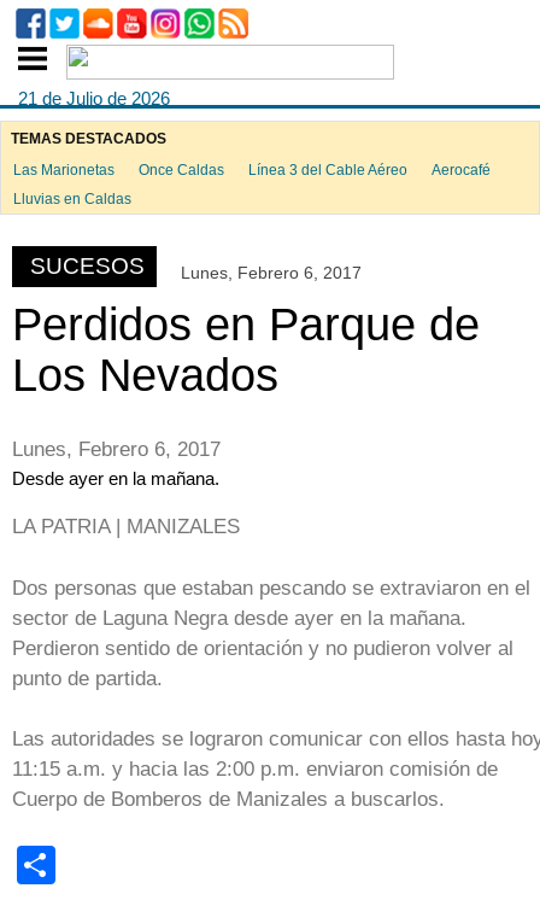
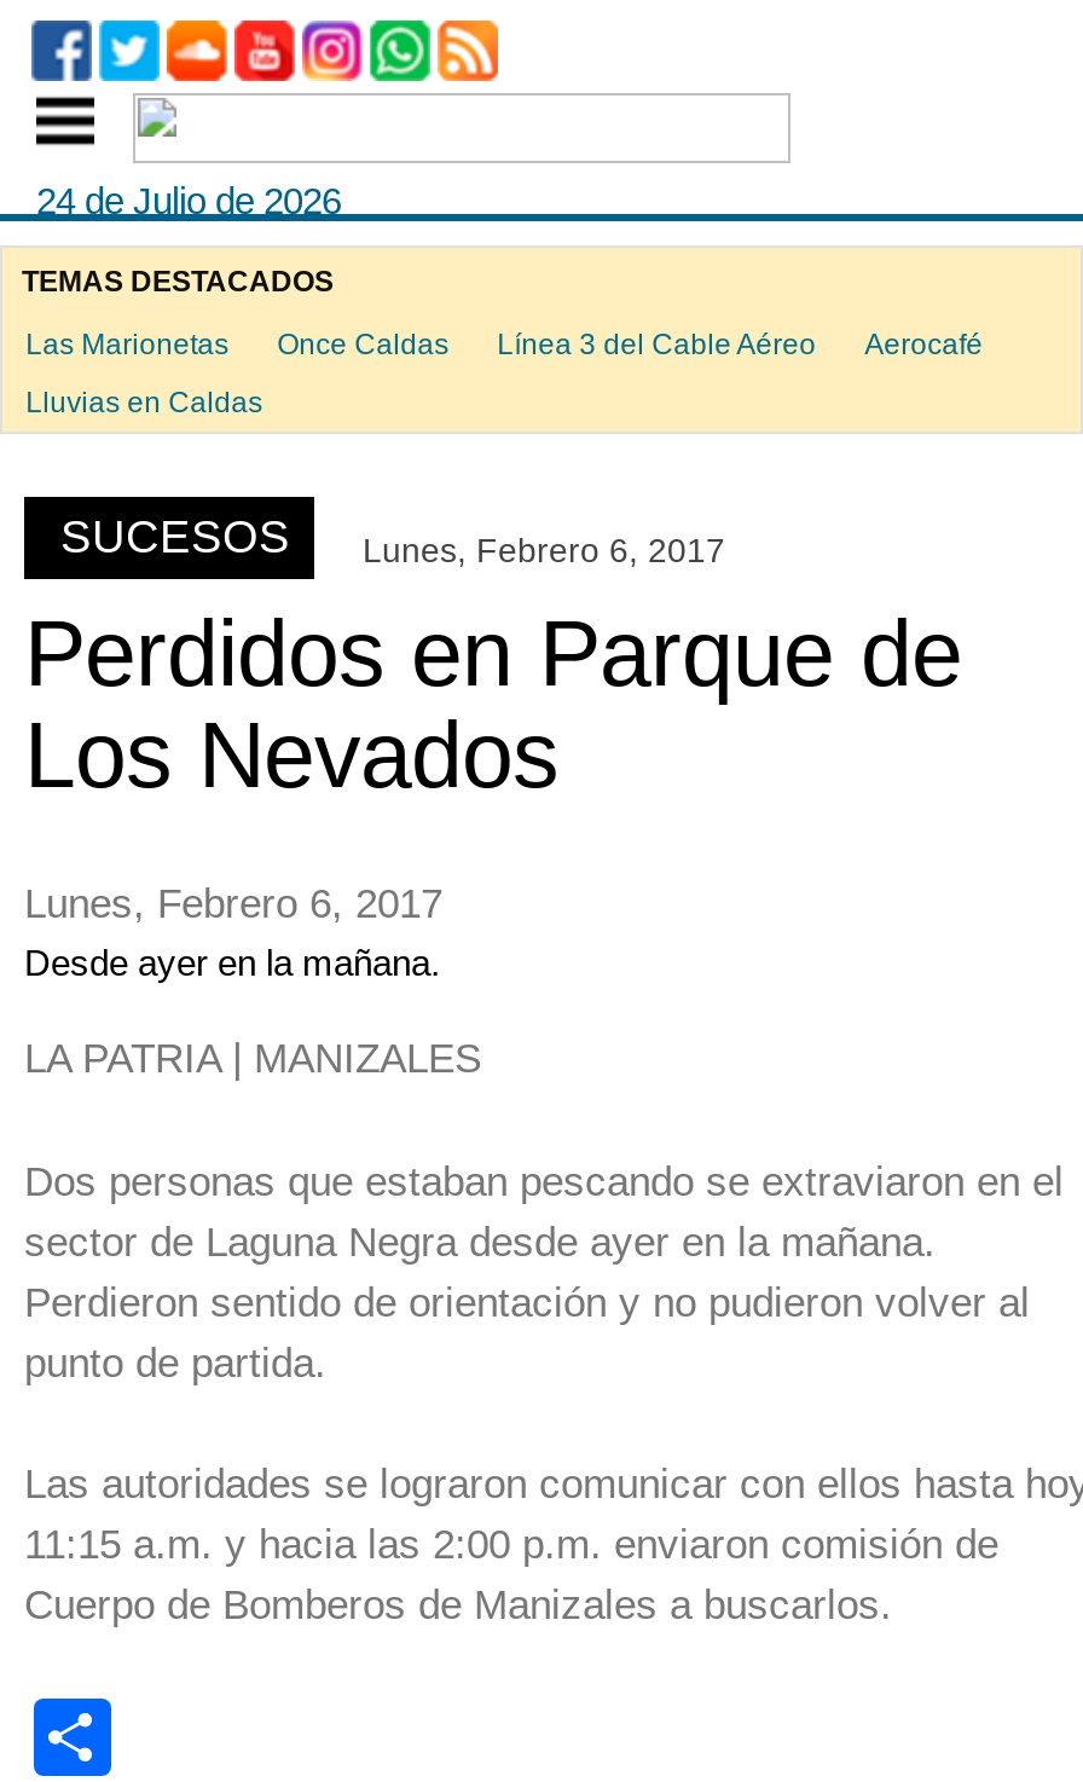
[18,88,170,109] 21 de Julio de 2026 -> [36,180,341,221] 24 de Julio de 2026

